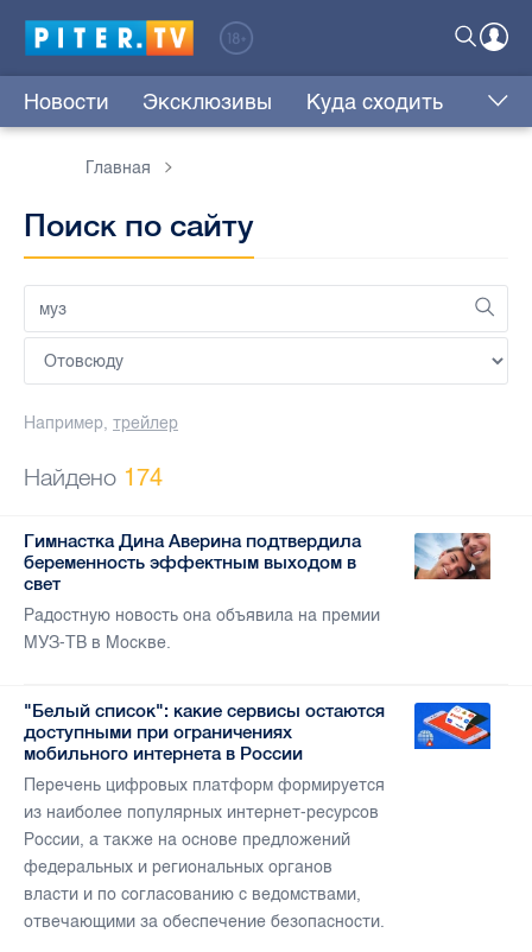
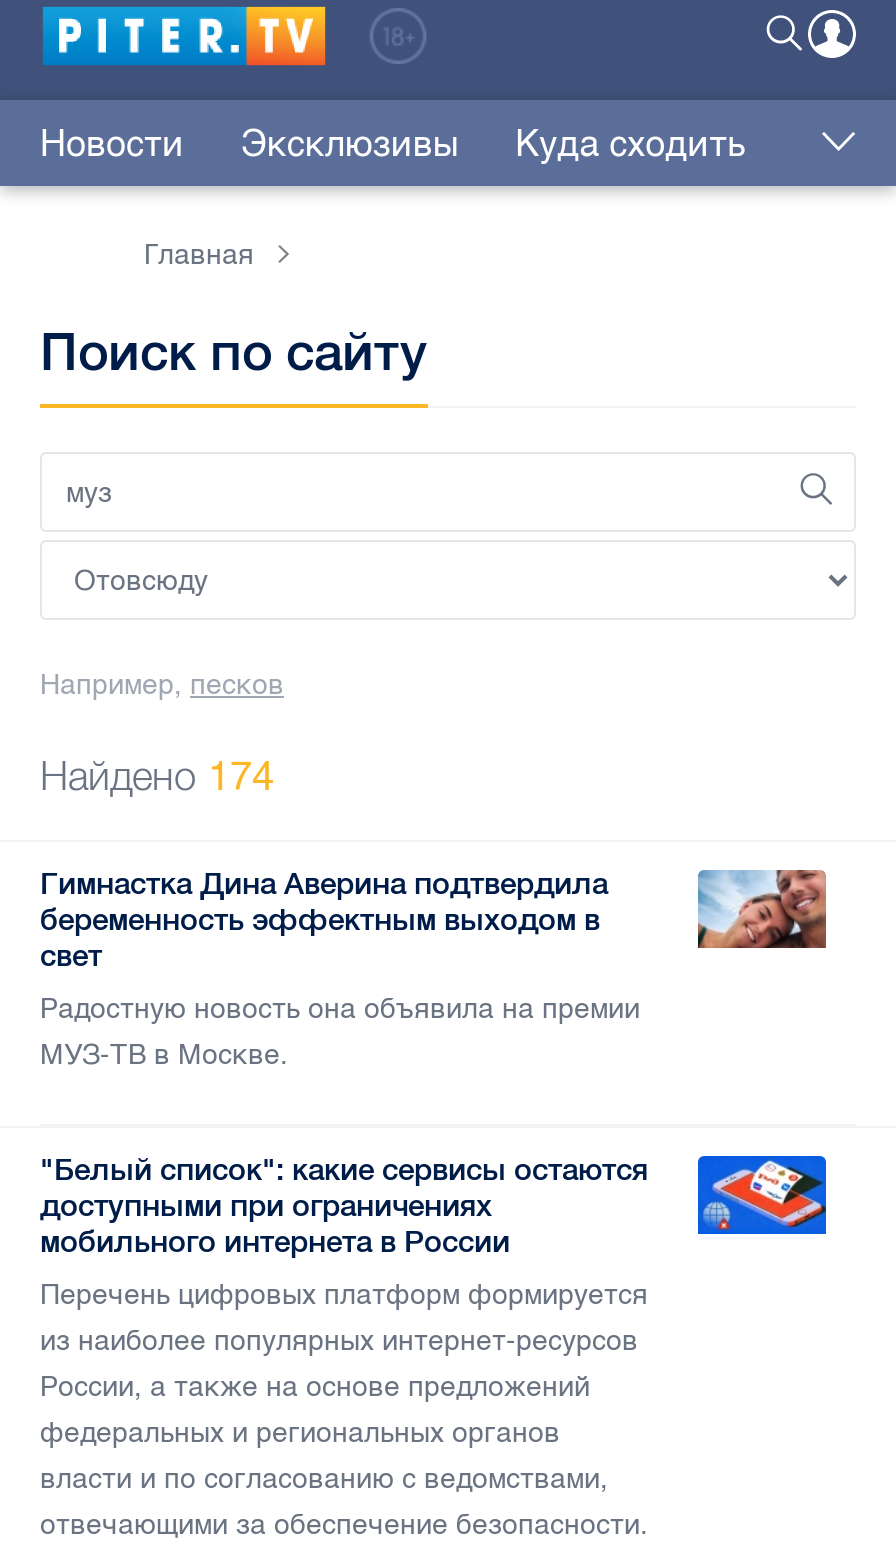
[24,413,178,434] Например, трейлер -> [40,668,284,702] Например, песков

